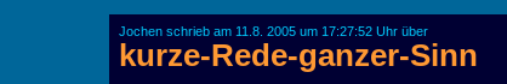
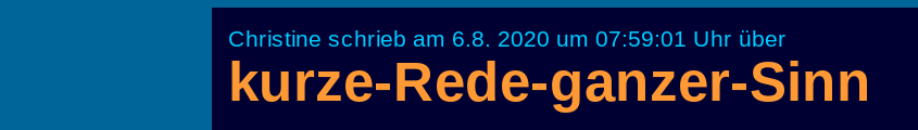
[118,24,428,38] Jochen schrieb am 11.8. 2005 um 17:27:52 Uhr über -> [228,25,787,51] Christine schrieb am 6.8. 2020 um 07:59:01 Uhr über

